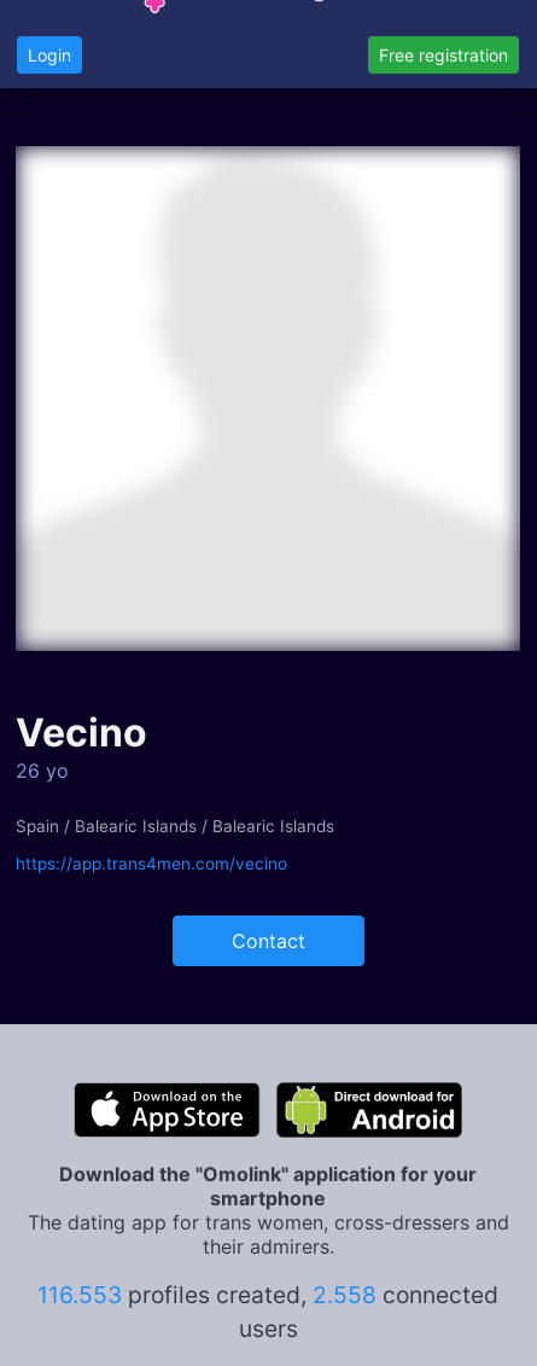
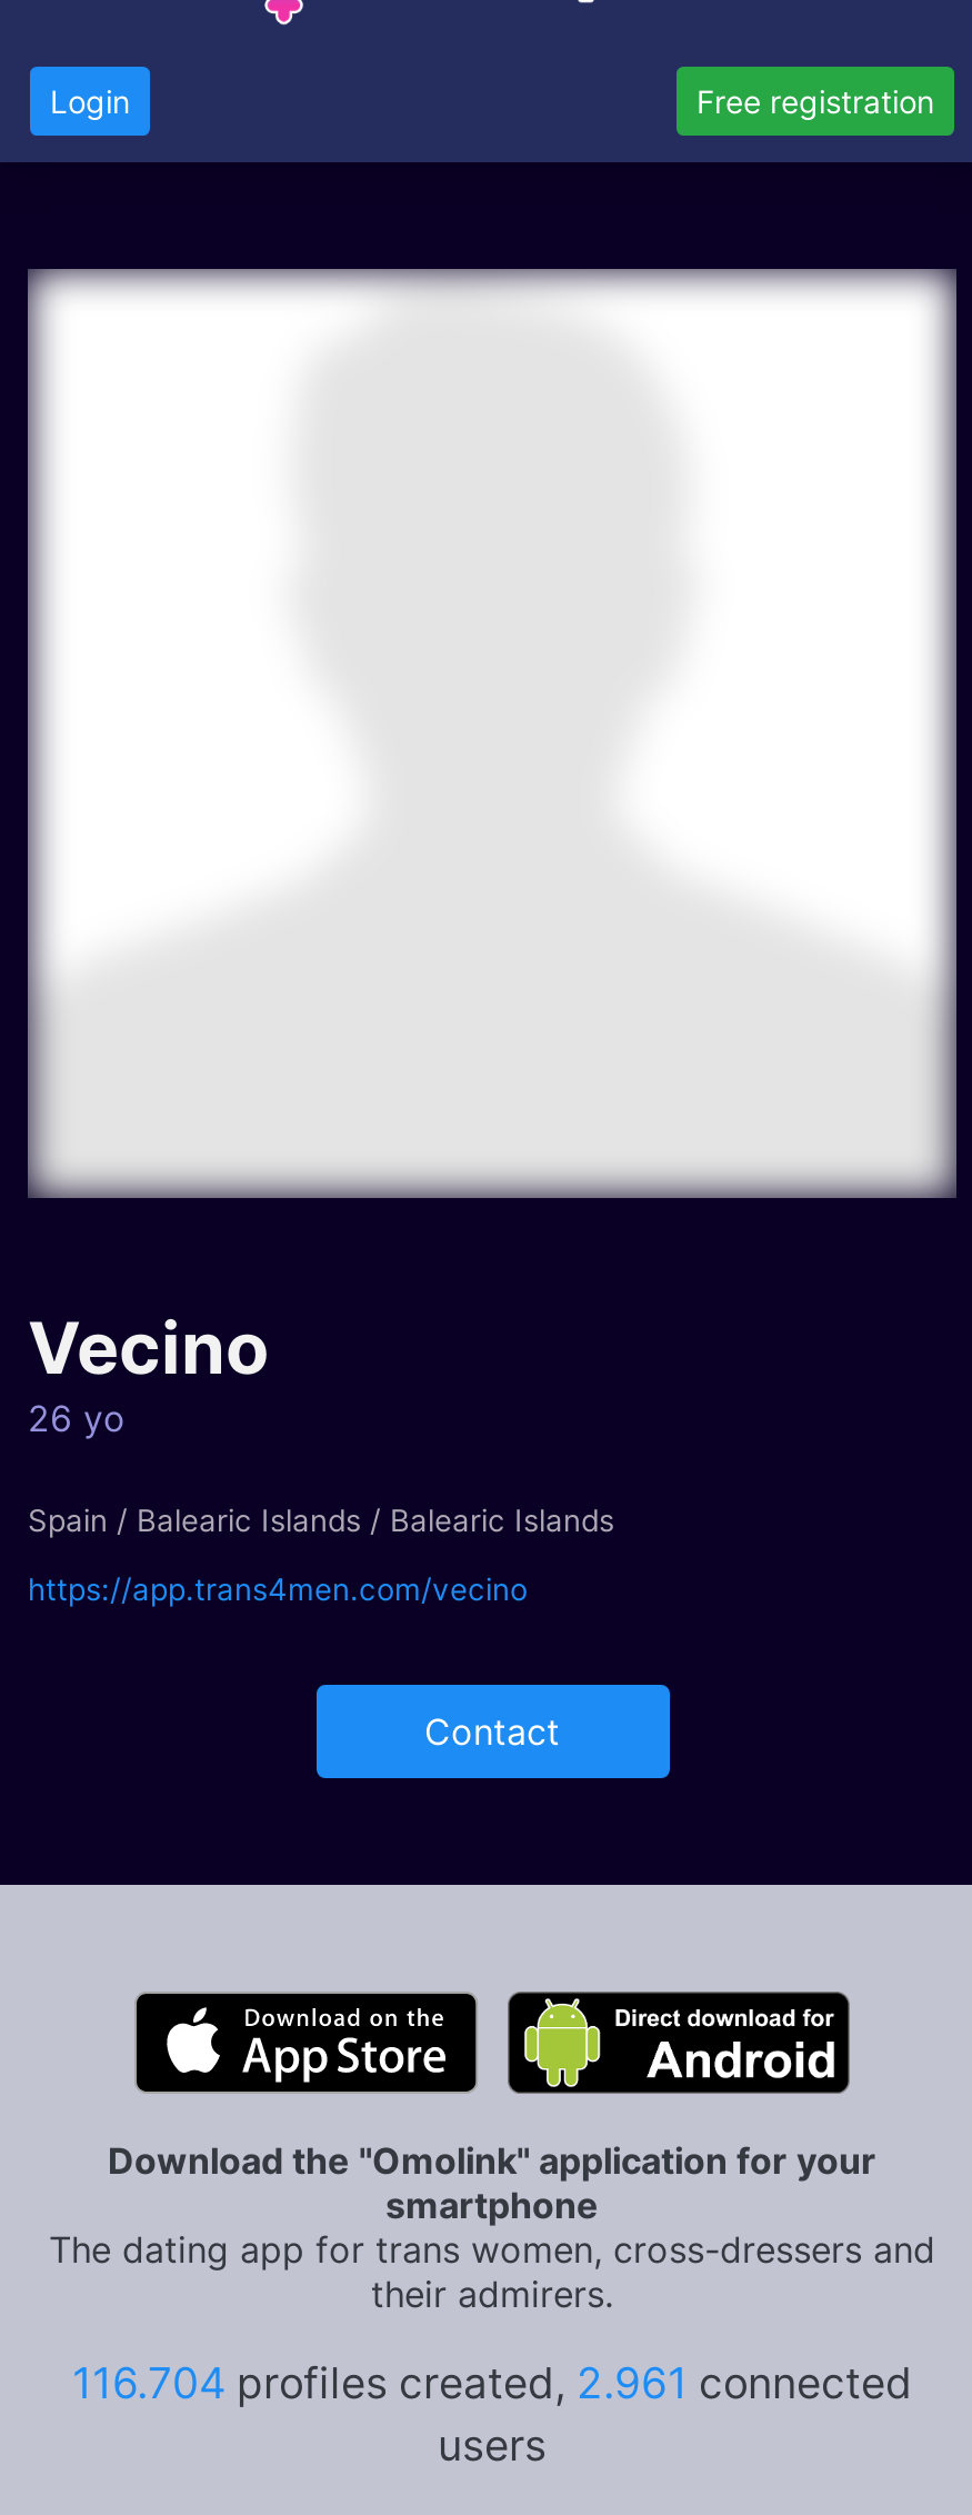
[37,1280,498,1309] 116.553 profiles created, 2.558 connected -> [72,2356,912,2409] 116.704 profiles created, 2.961 connected

